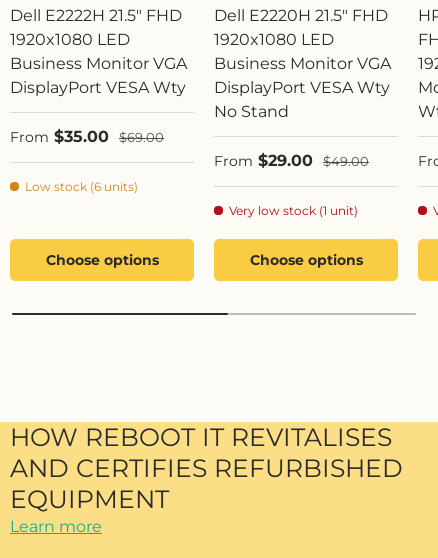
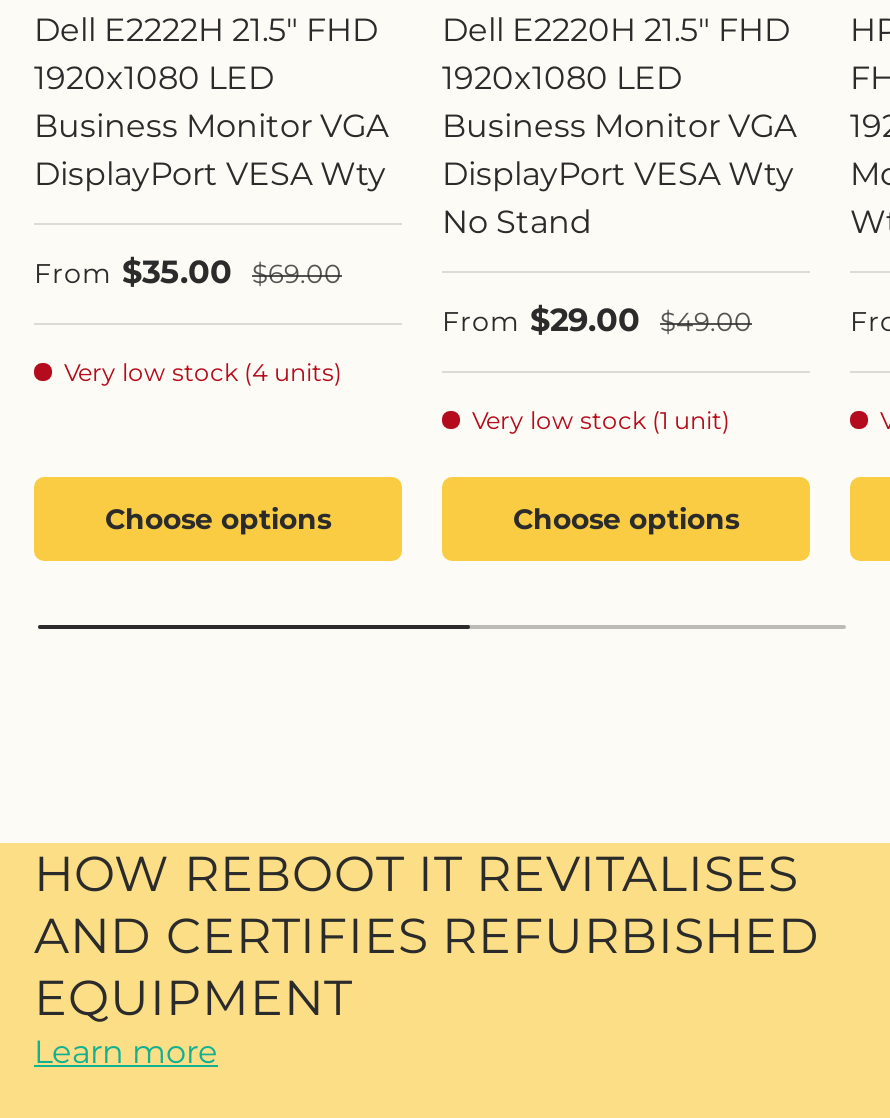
[25,179,138,194] Low stock (6 units) -> [64,357,342,387] Very low stock (4 units)

